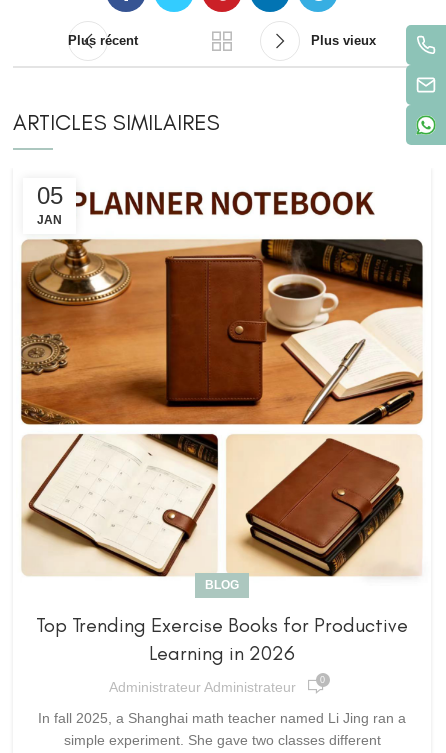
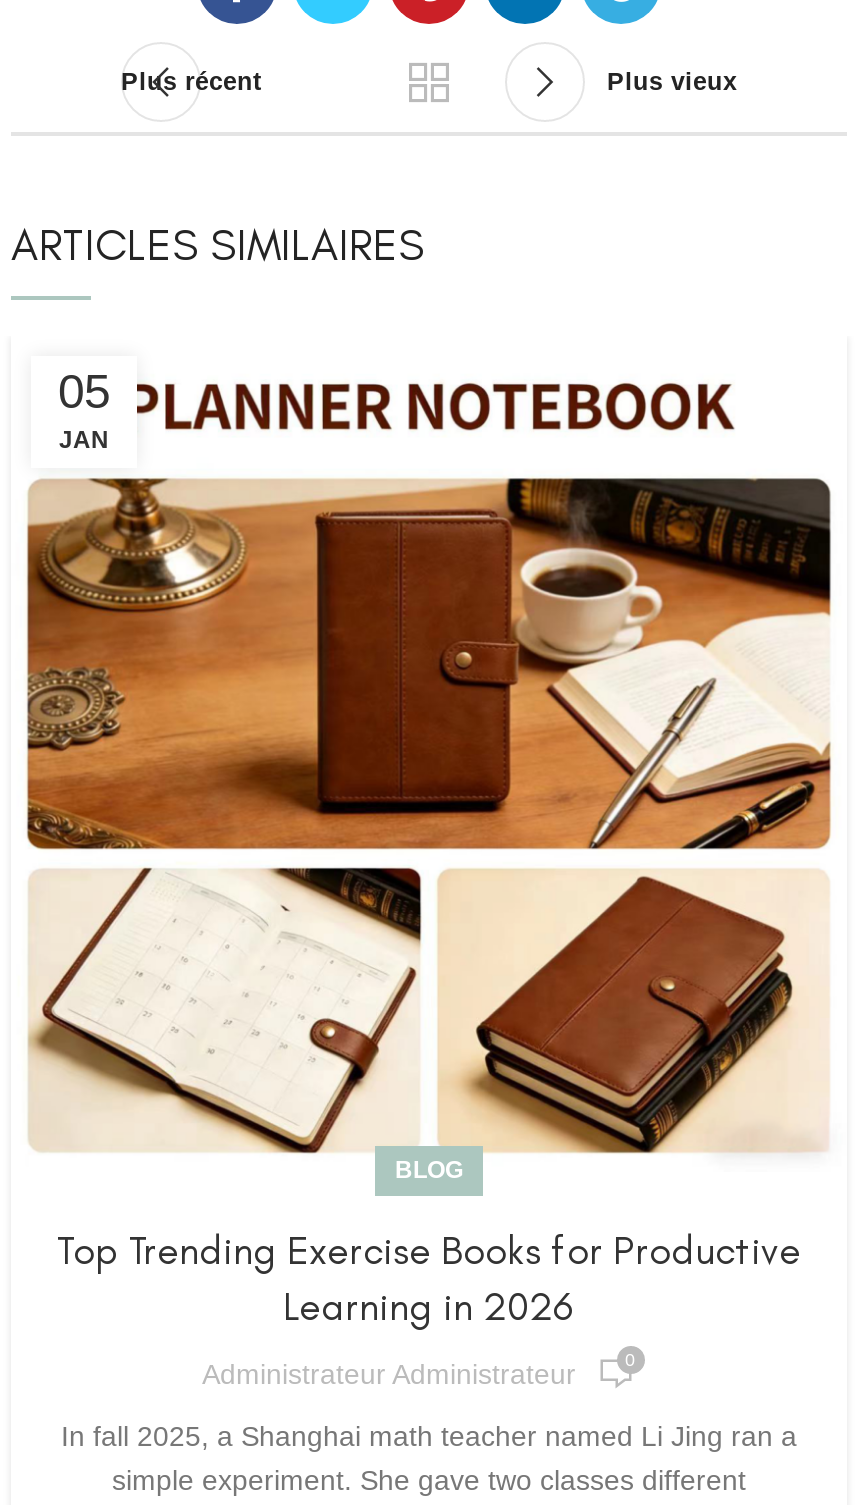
[405,24,443,146] [image] -> none

